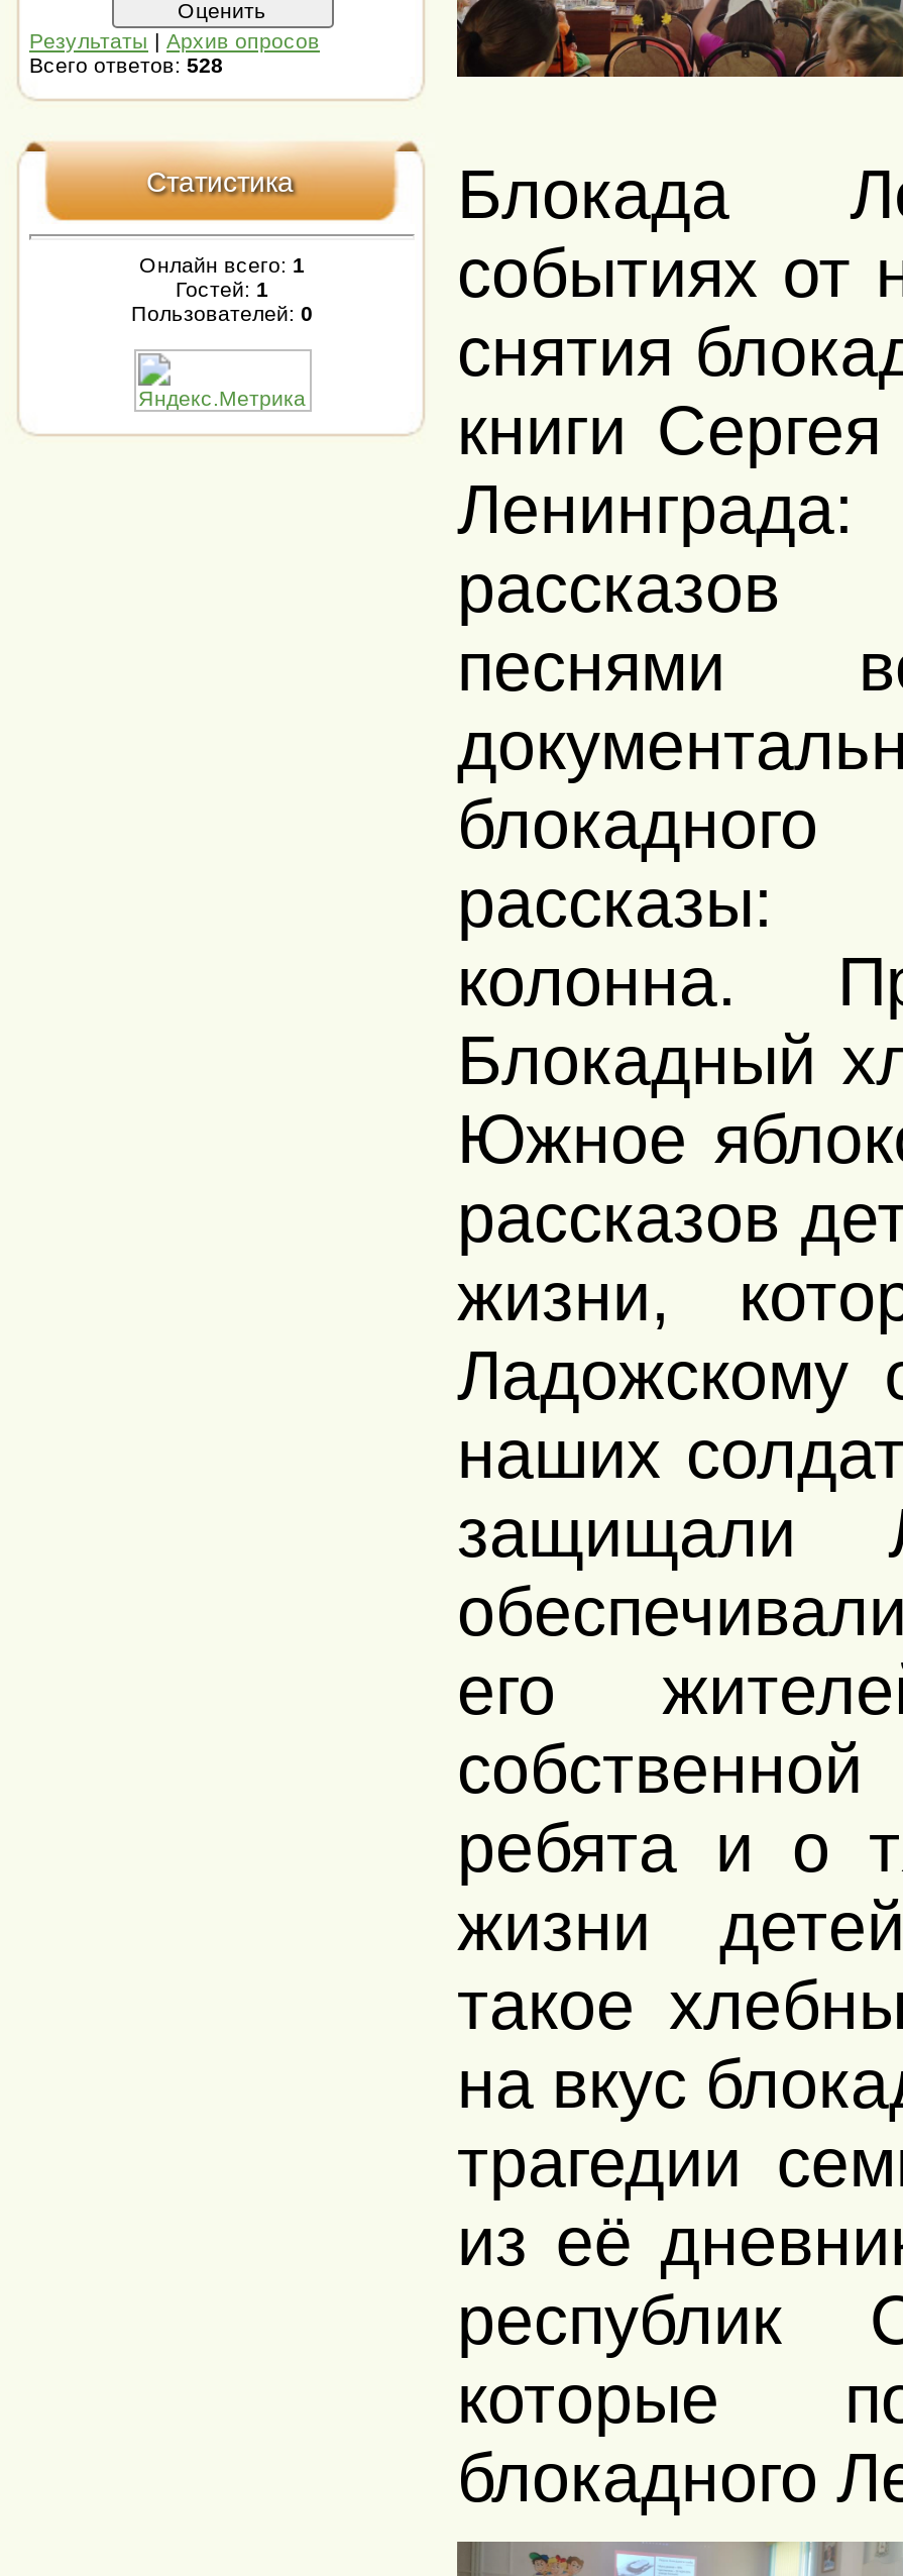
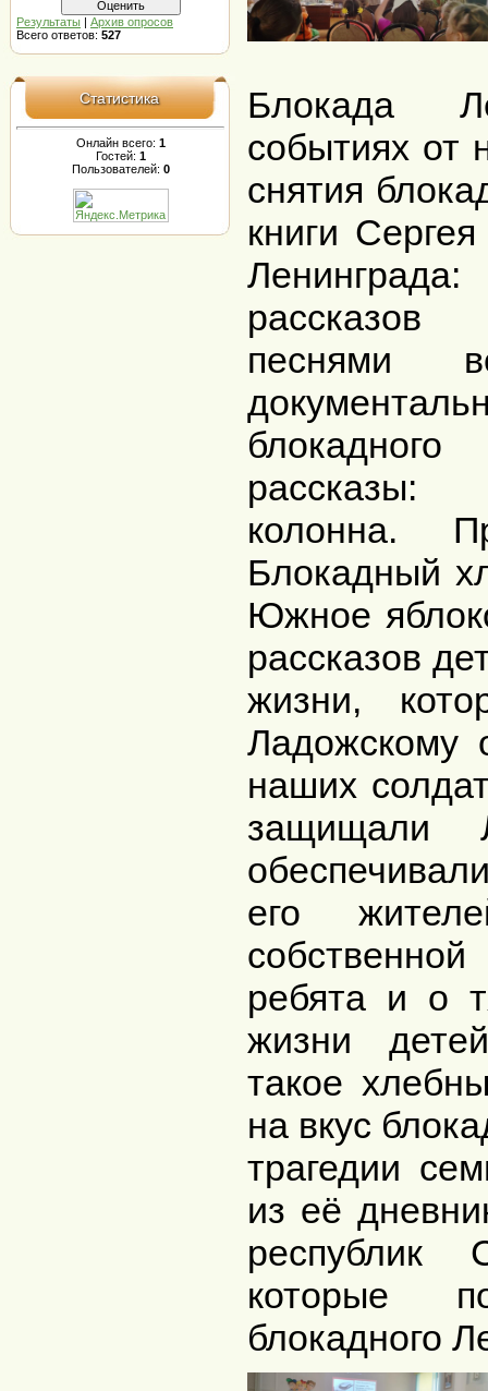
[29,52,223,77] Всего ответов:528 -> [16,28,121,41] Всего ответов:527

